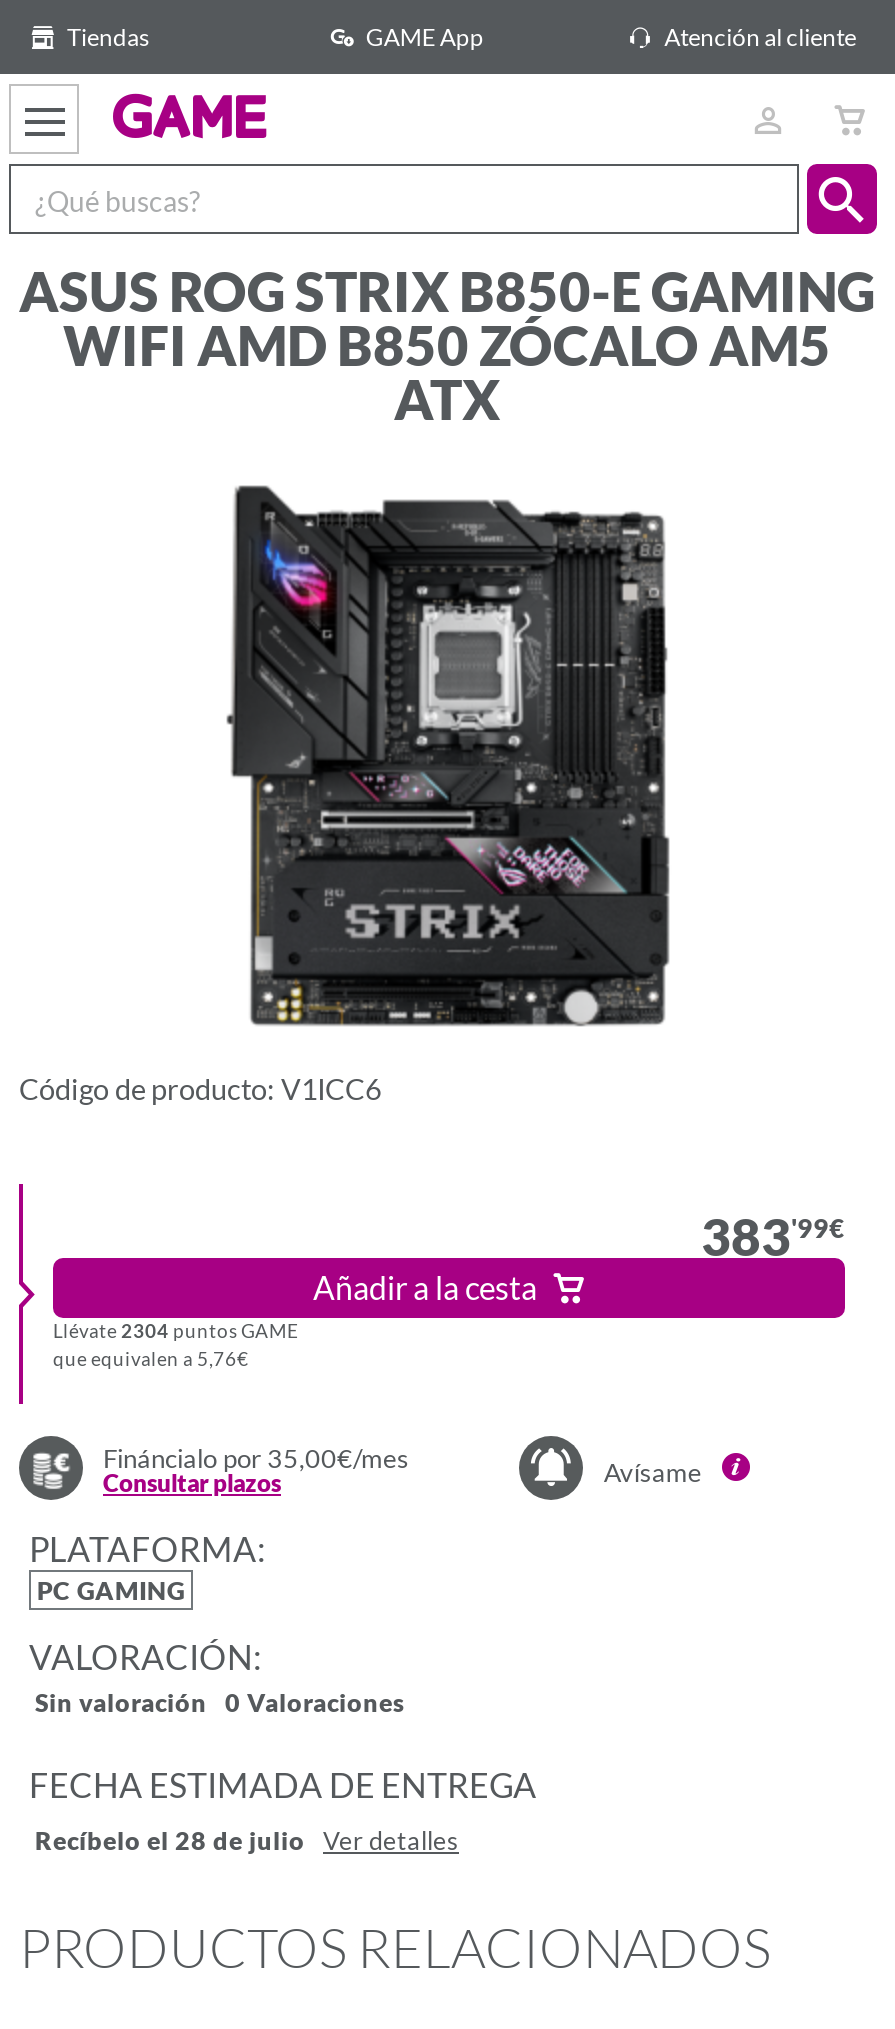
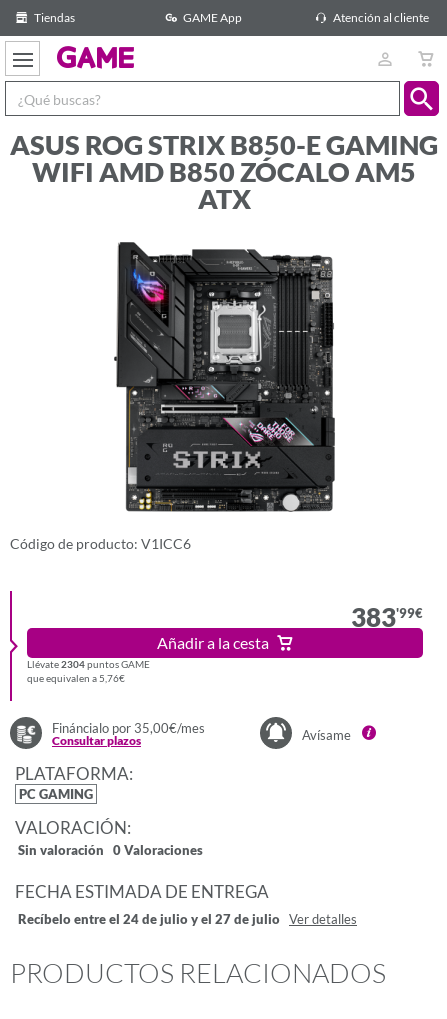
[35,1827,459,1857] Recíbelo el 28 de julio Ver detalles -> [18,912,357,927] Recíbelo entre el 24 de julio y el 27 de julio Ver detalles

